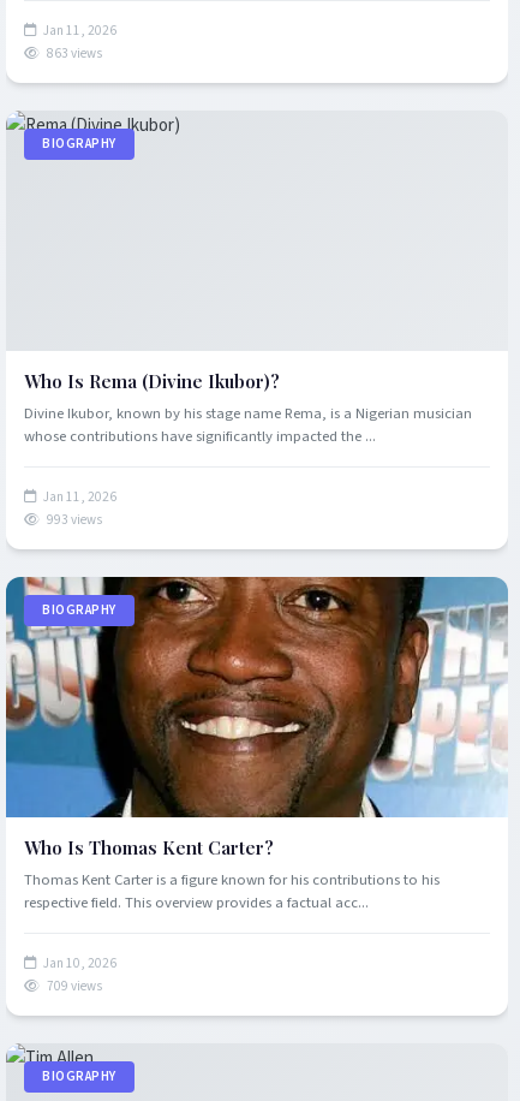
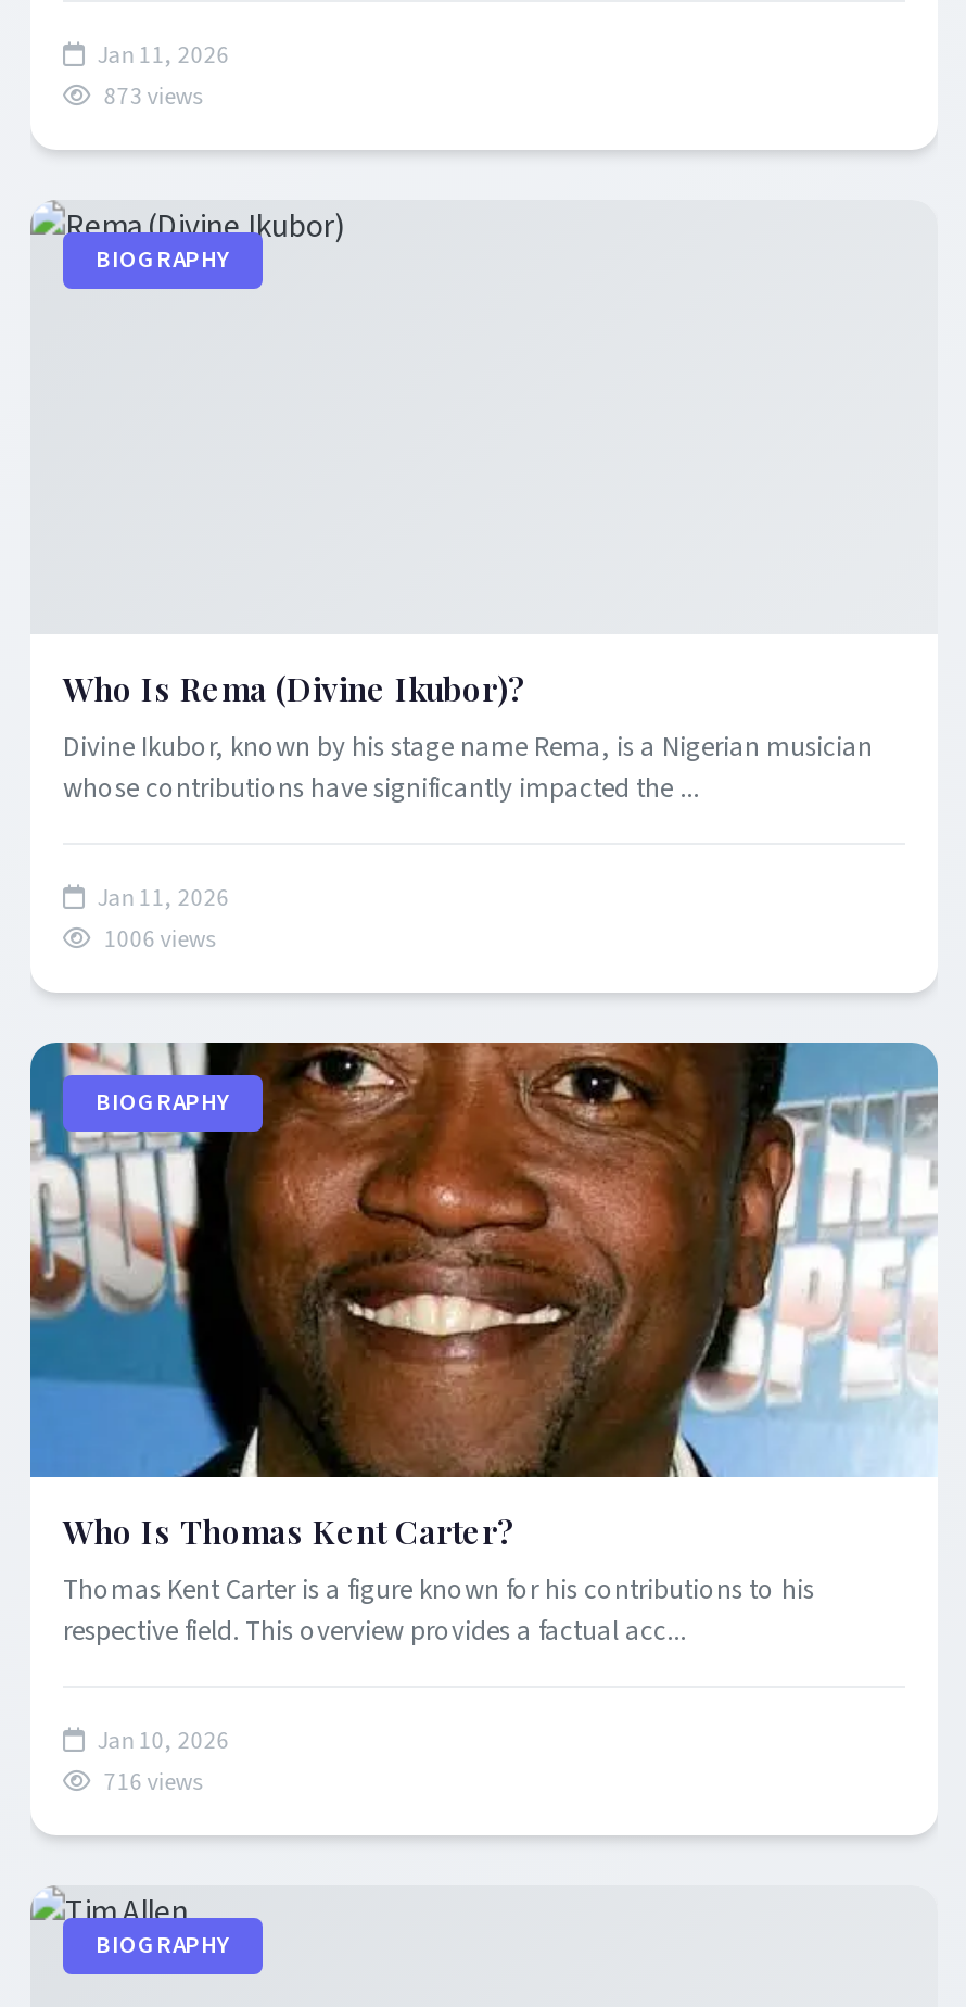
[44,43,102,64] 863 views -> [99,78,204,115] 873 views
[44,510,102,530] 993 views -> [99,921,217,958] 1006 views
[44,976,102,996] 709 views -> [99,1764,204,1801] 716 views

